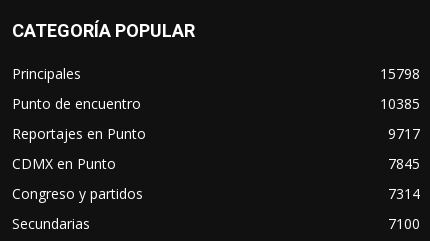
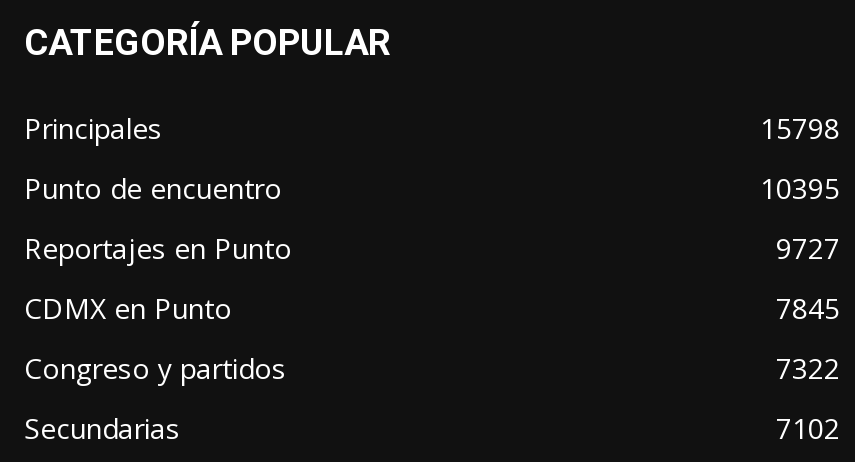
[380,94,420,113] 10385 -> [760,169,840,207] 10395
[388,124,420,143] 9717 -> [776,229,840,267] 9727
[388,184,420,203] 7314 -> [776,349,840,387] 7322
[388,214,420,233] 7100 -> [776,409,840,447] 7102

